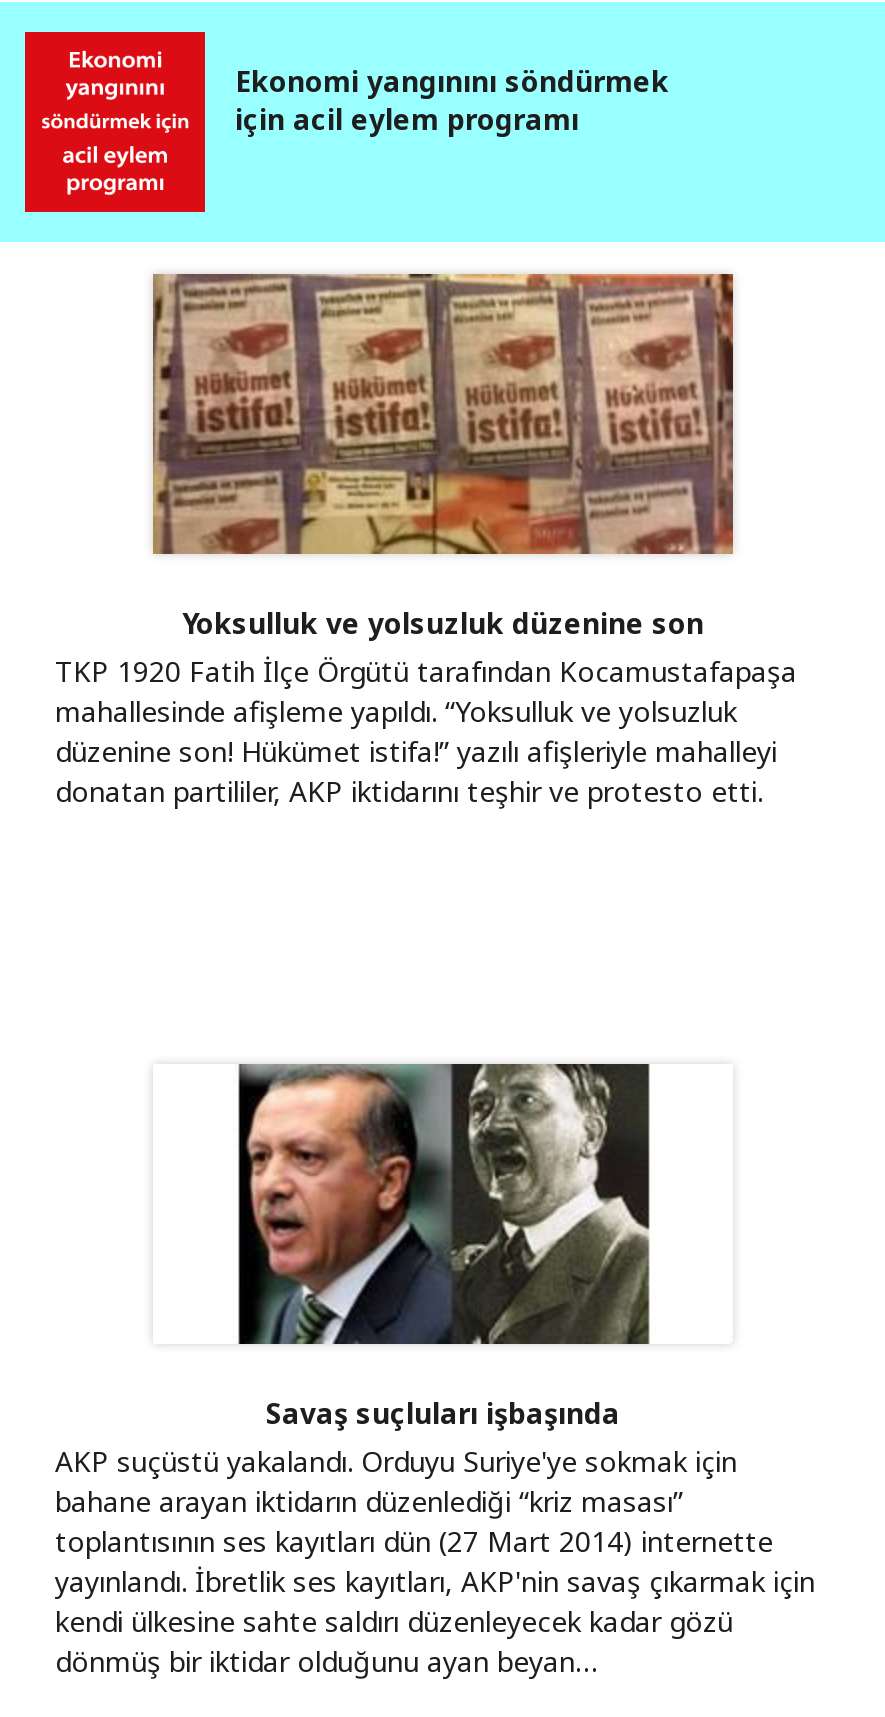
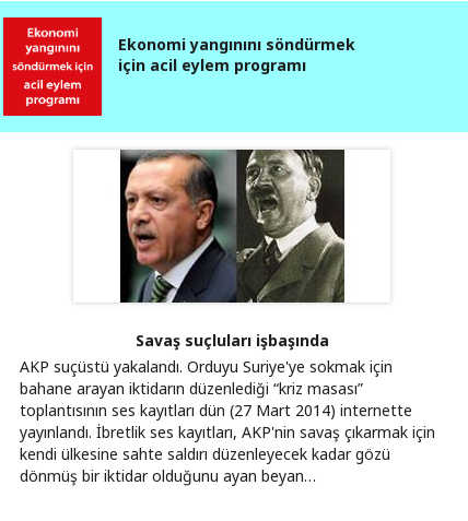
[55,272,797,809] [image] | Yoksulluk ve yolsuzluk düzenine son | TKP 1920 Fatih İlçe Örgütü tarafından Kocamustafapaşa | mahallesinde afişleme yapıldı. “Yoksulluk ve yolsuzluk | düzenine son! Hükümet istifa!” yazılı afişleriyle mahalleyi | donatan partililer, AKP iktidarını teşhir ve protesto etti. -> none

